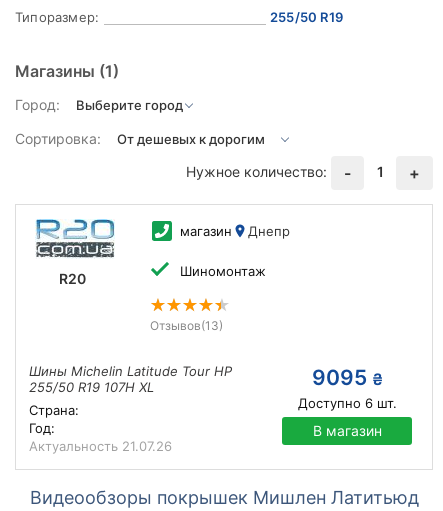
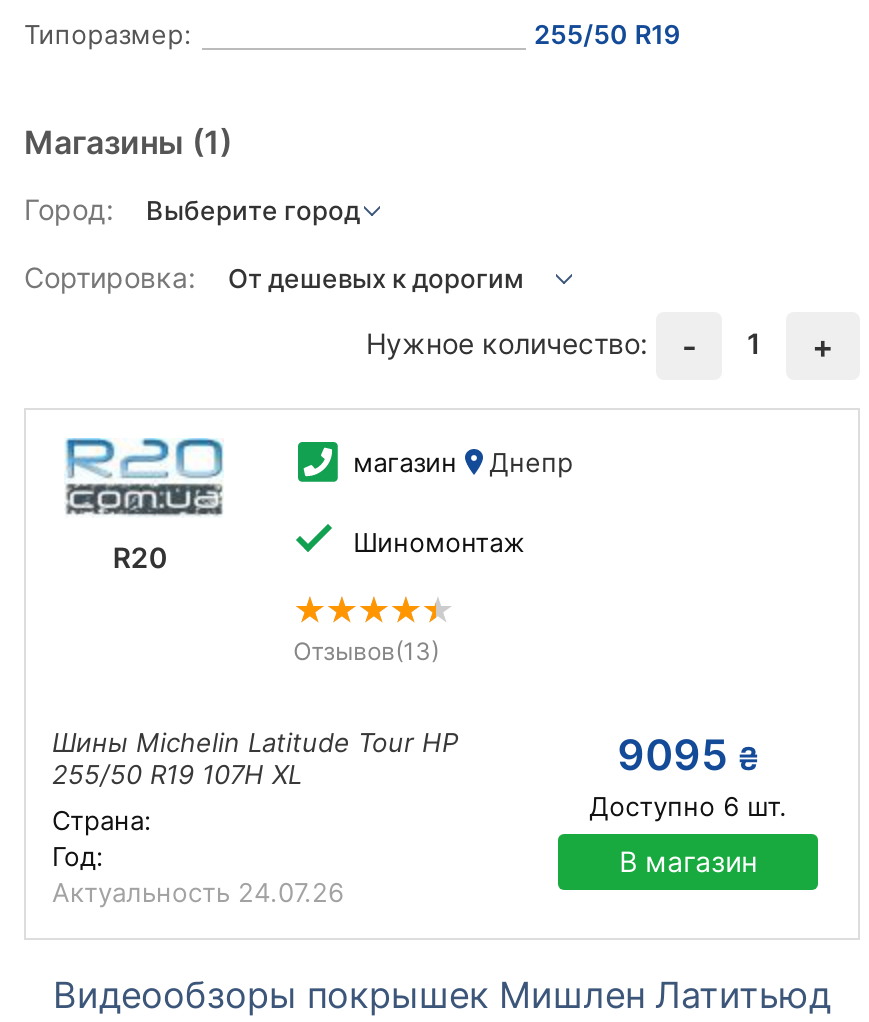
[29,438,172,454] Актуальность 21.07.26 -> [52,876,344,908] Актуальность 24.07.26

